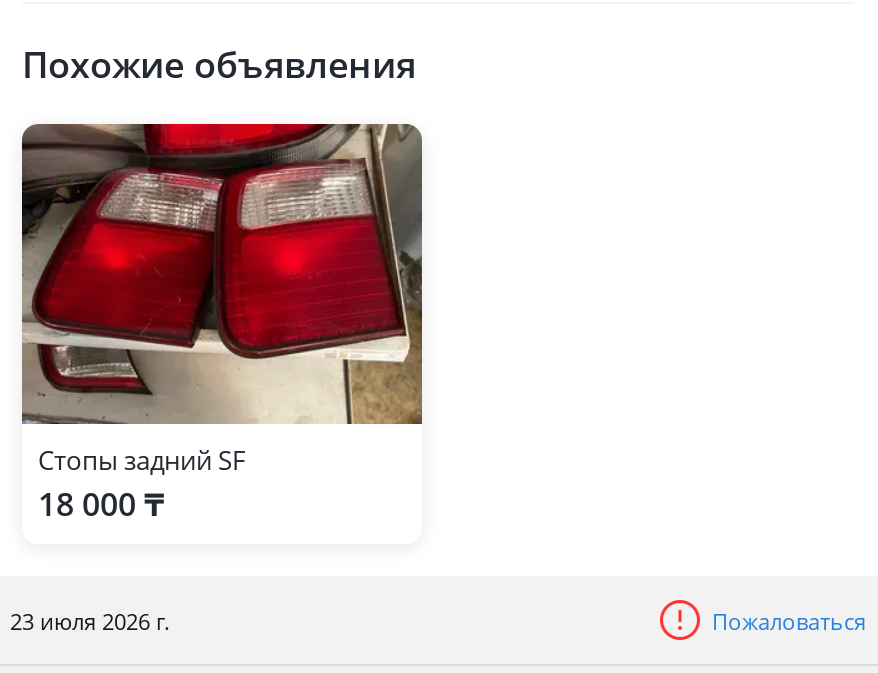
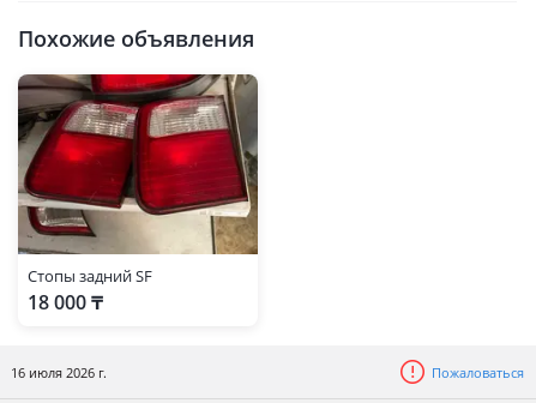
[10,605,170,635] 23 июля 2026 г. -> [11,363,107,381] 16 июля 2026 г.

